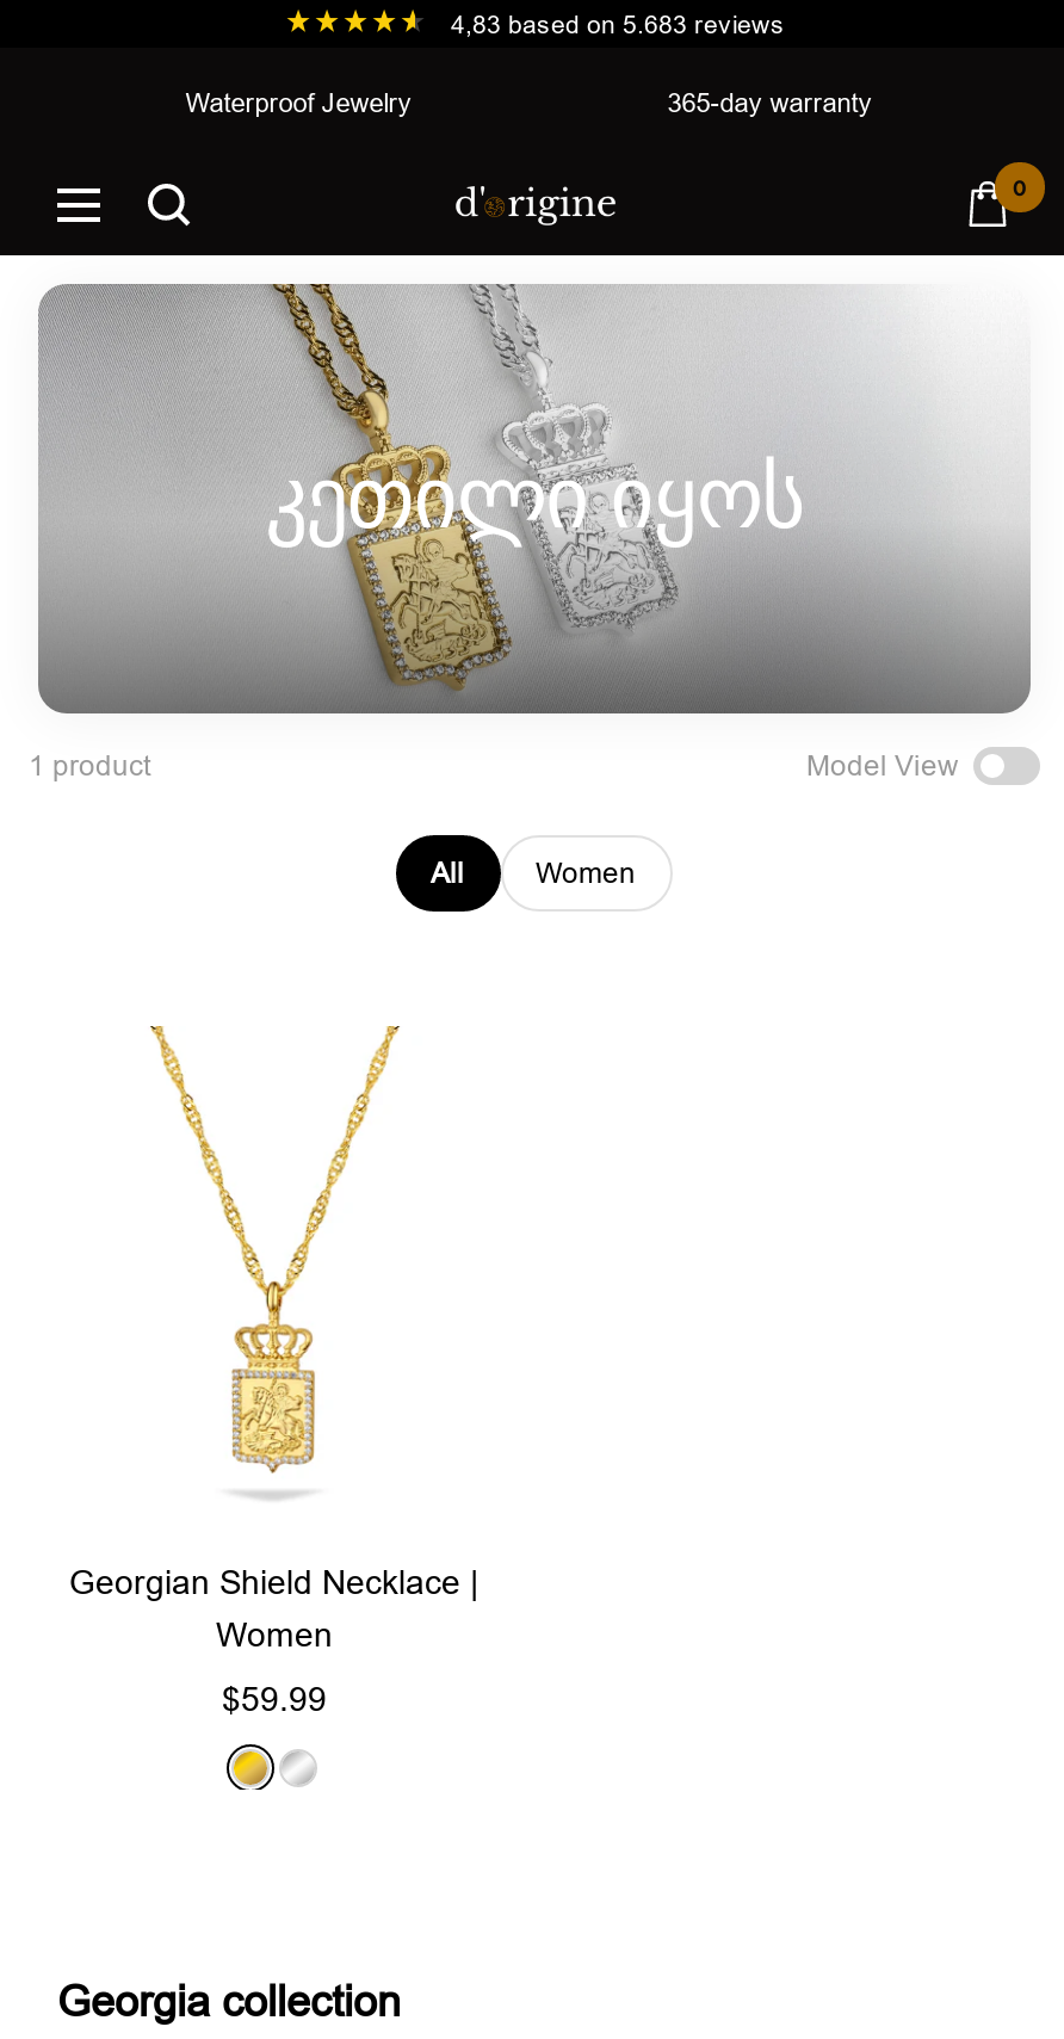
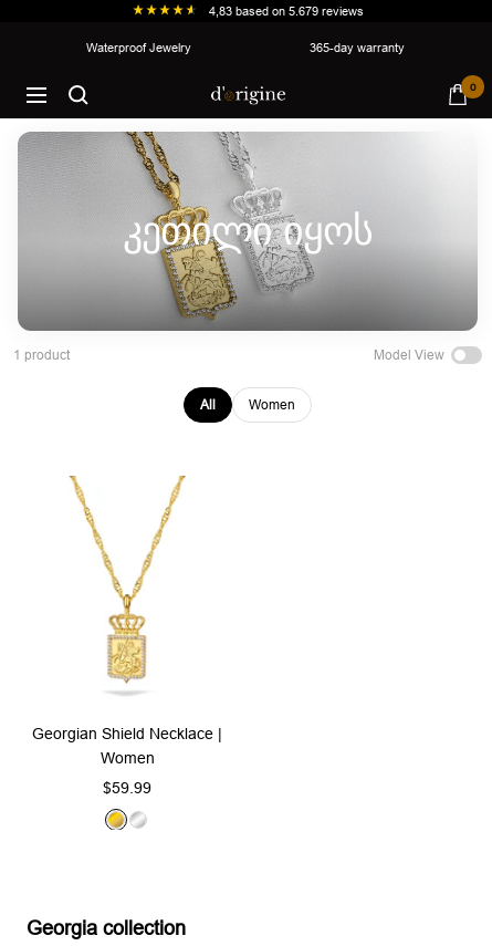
[451,10,785,38] 4,83 based on 5.683 reviews -> [209,4,364,18] 4,83 based on 5.679 reviews

